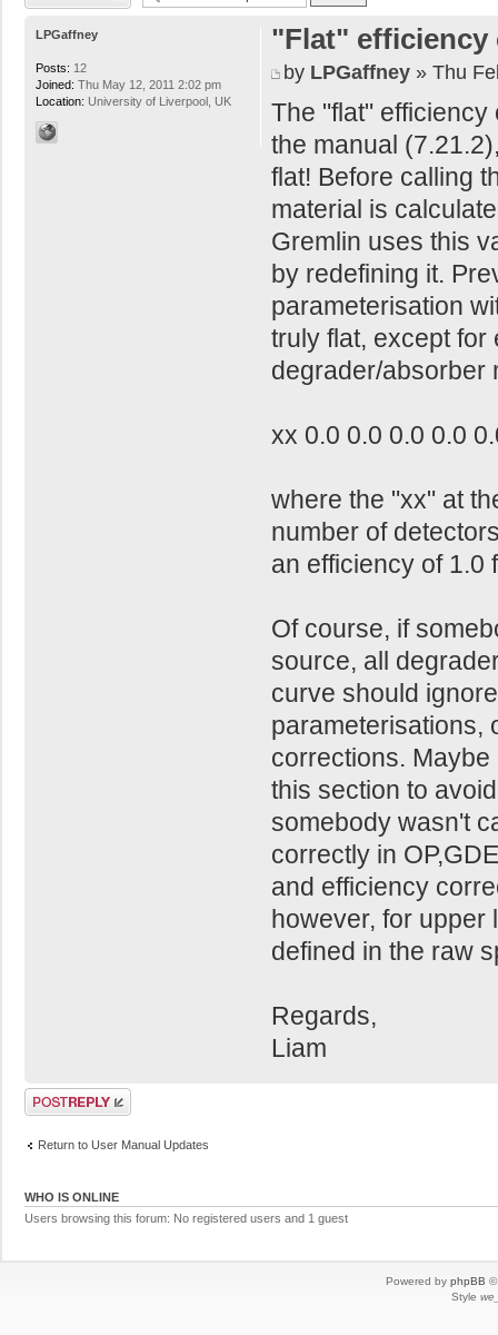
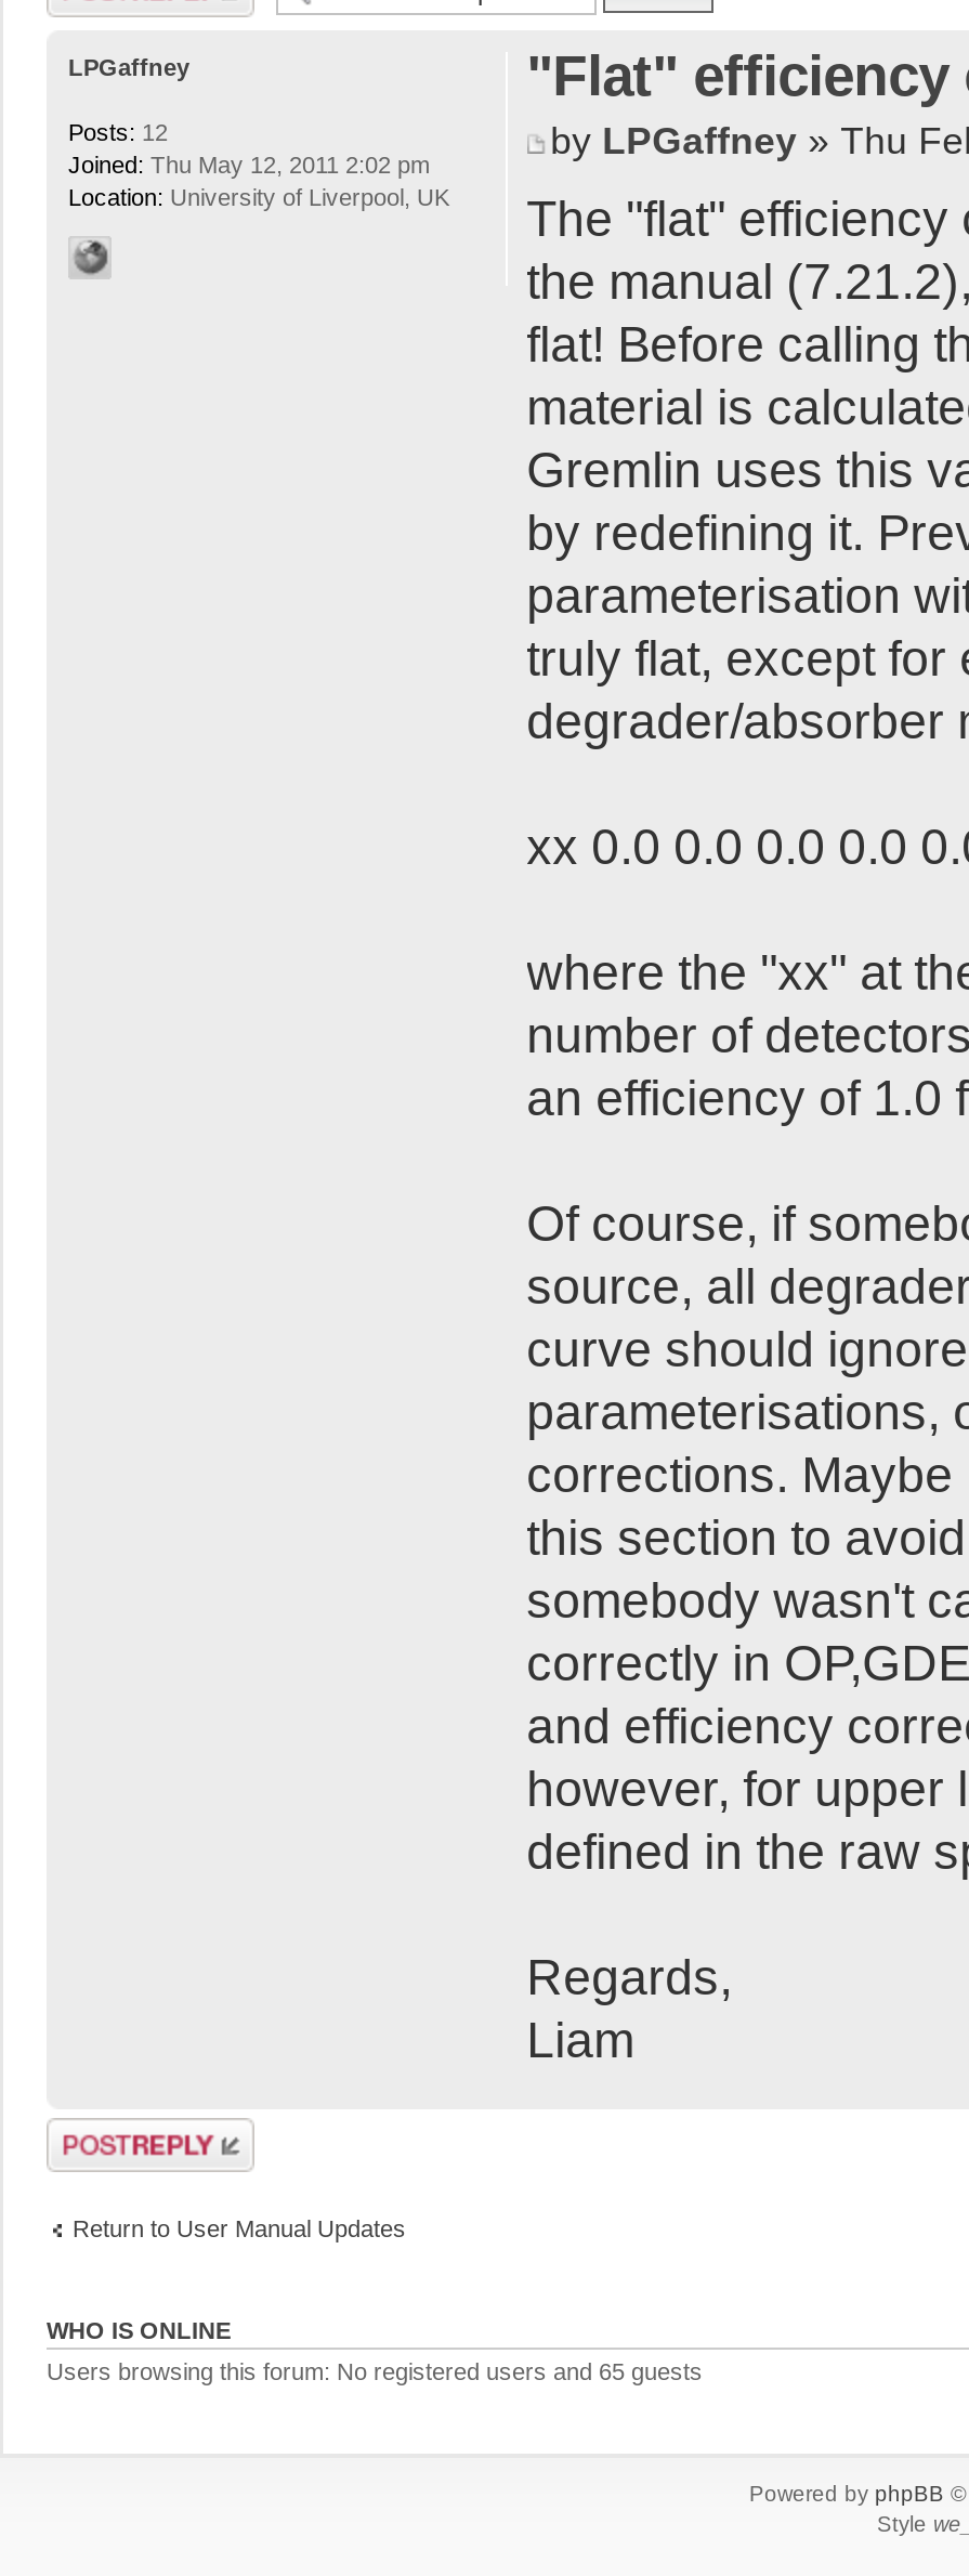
[24,1211,348,1224] Users browsing this forum: No registered users and 1 guest -> [47,2357,703,2383] Users browsing this forum: No registered users and 65 guests

